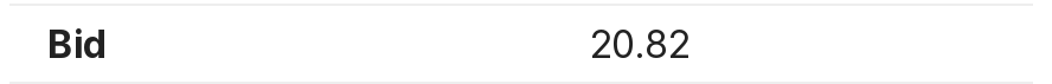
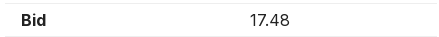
[590,20,689,67] 20.82 -> [250,10,290,30] 17.48

